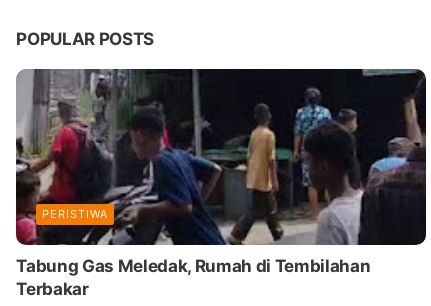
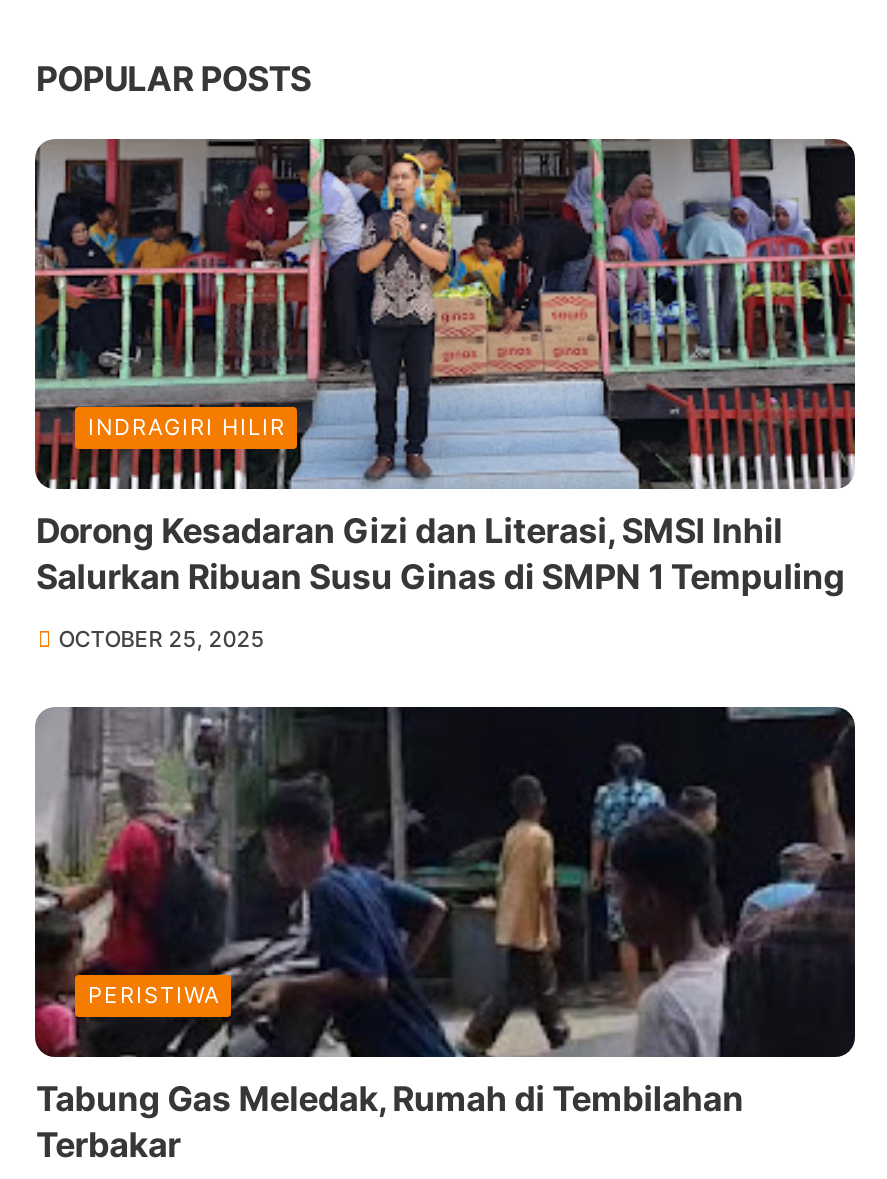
none -> [33,136,857,653] [image] | INDRAGIRI HILIR | Dorong Kesadaran Gizi dan Literasi, SMSI Inhil | Salurkan Ribuan Susu Ginas di SMPN 1 Tempuling | OCTOBER 25, 2025

